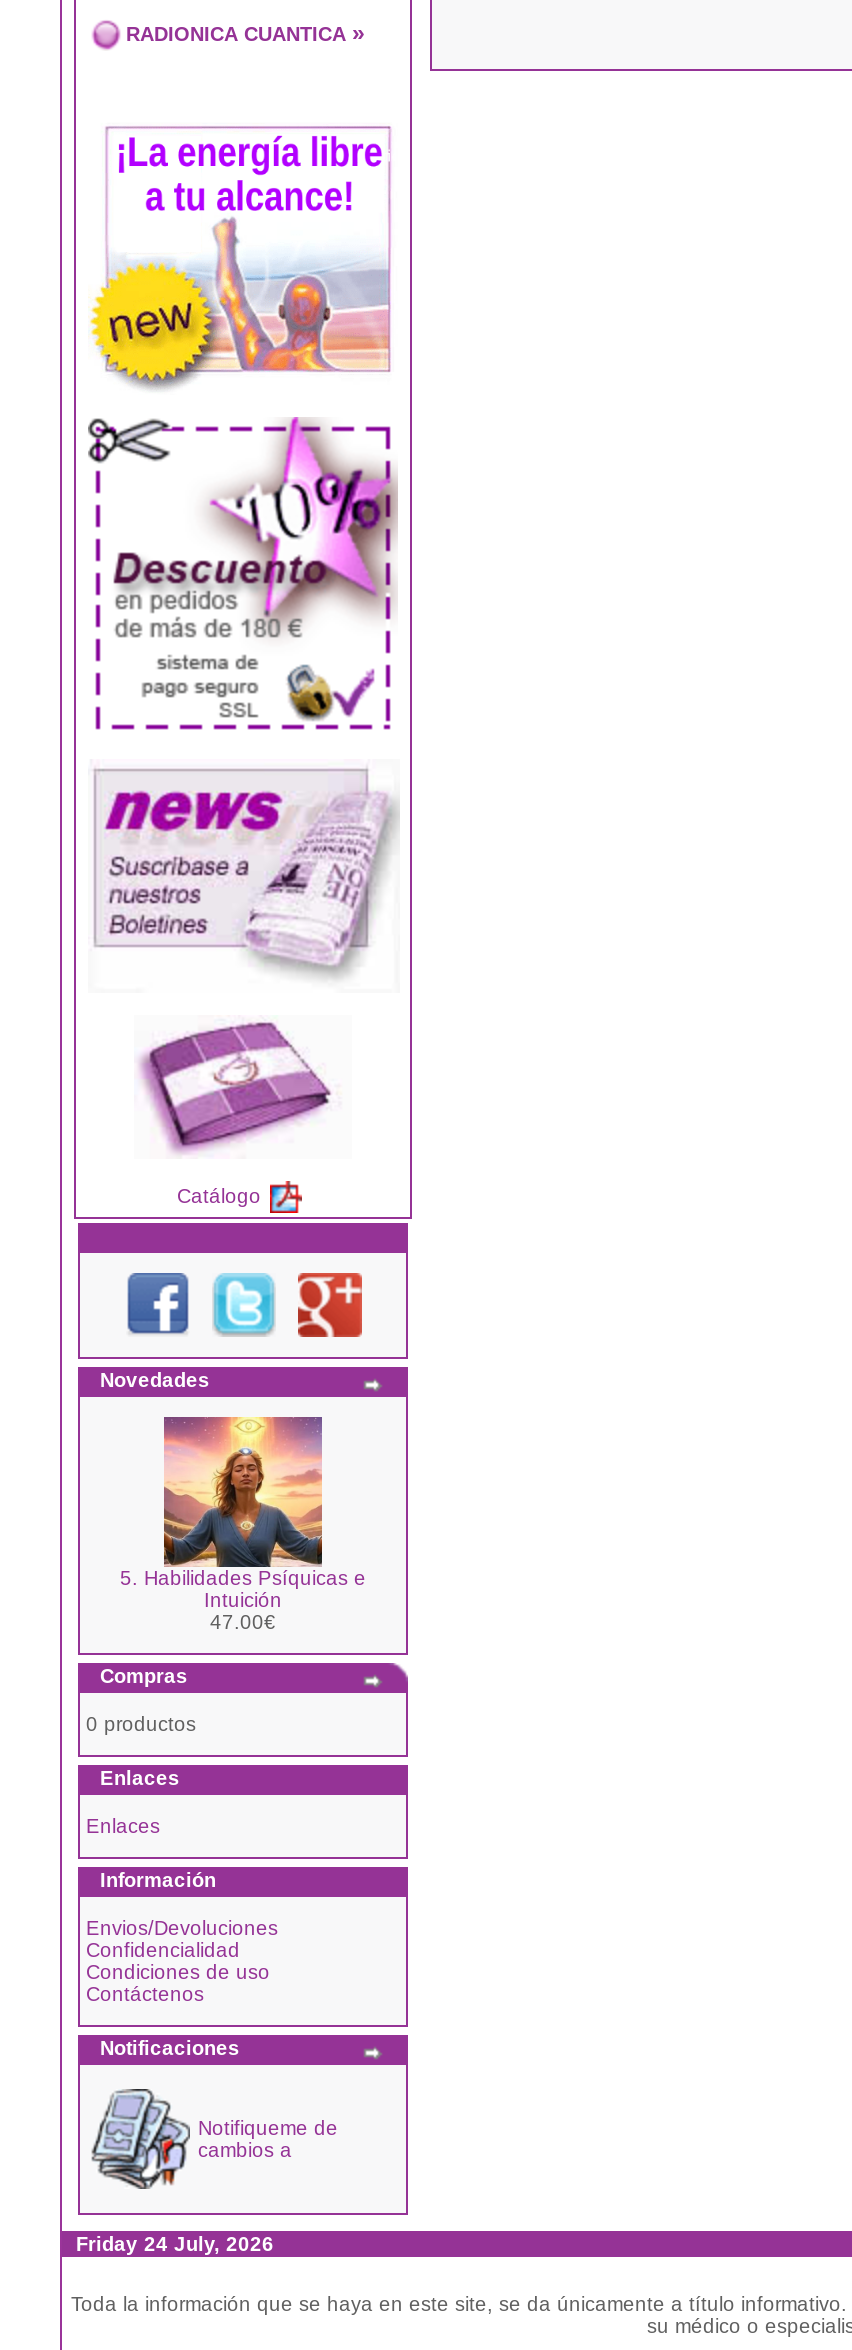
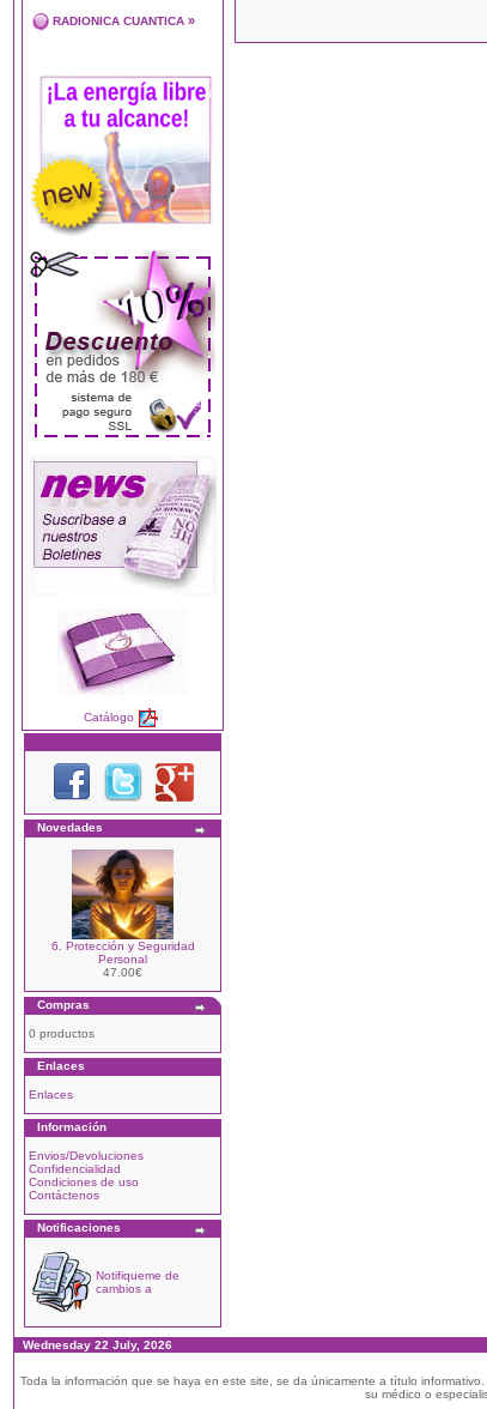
[120,1415,366,1611] [image] | 5. Habilidades Psíquicas e | Intuición -> [51,848,194,966] [image] | 6. Protección y Seguridad | Personal
[64,2233,286,2255] Friday 24 July, 2026 -> [16,1338,179,1351] Wednesday 22 July, 2026

